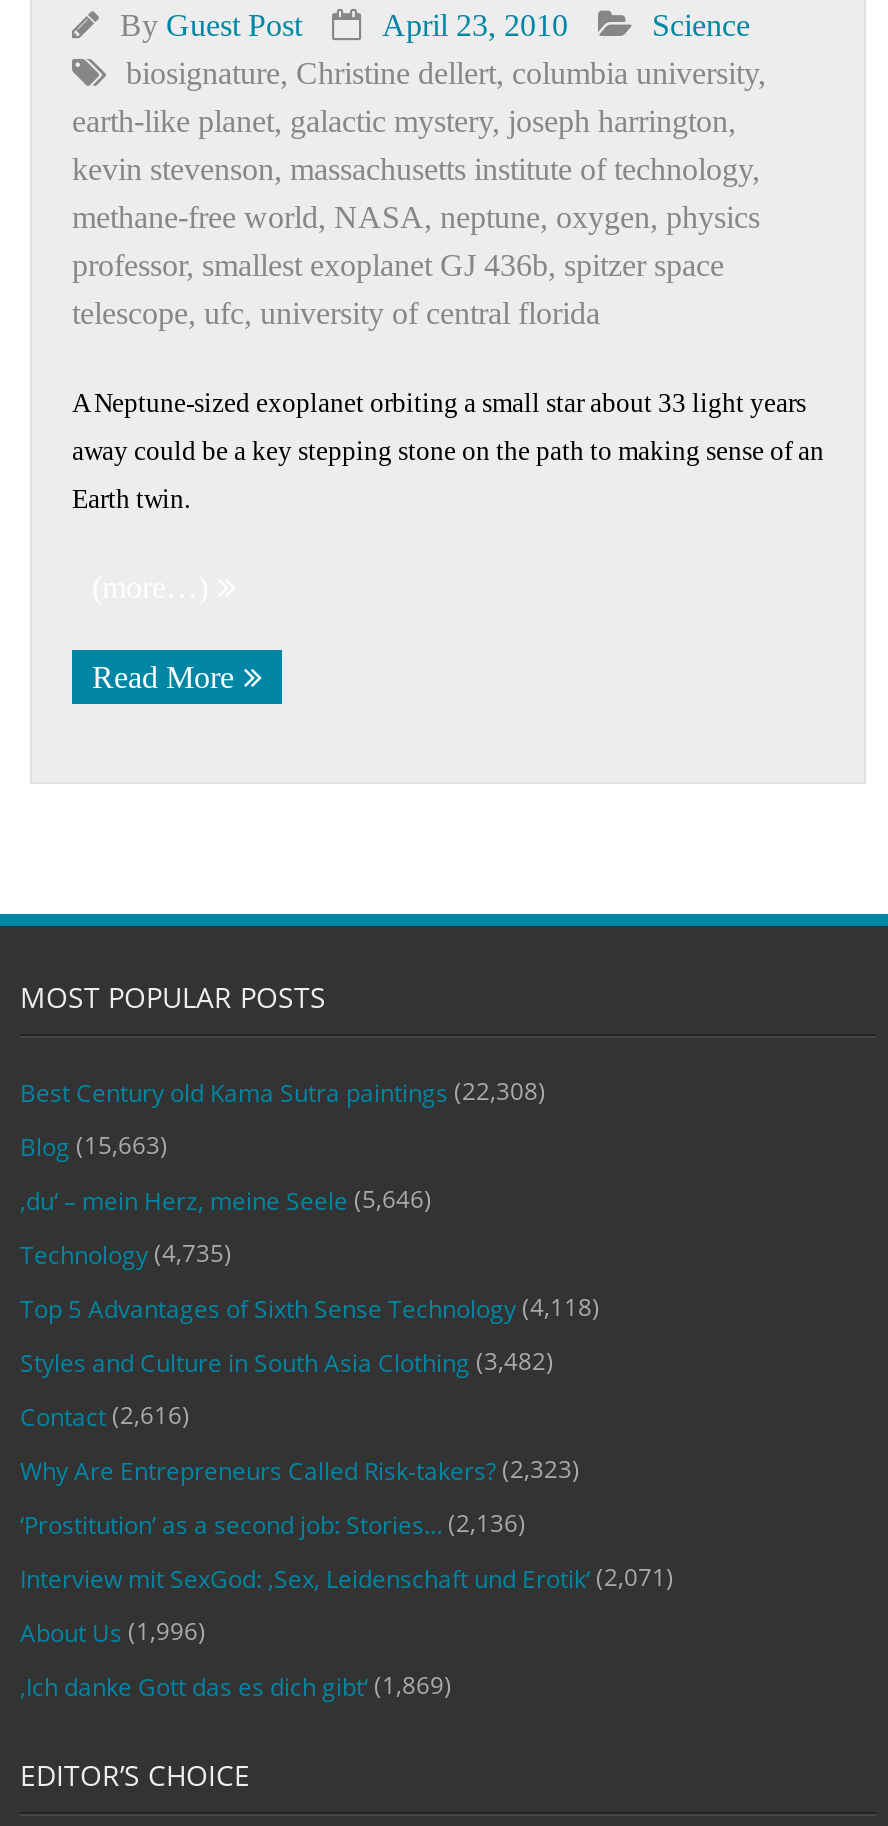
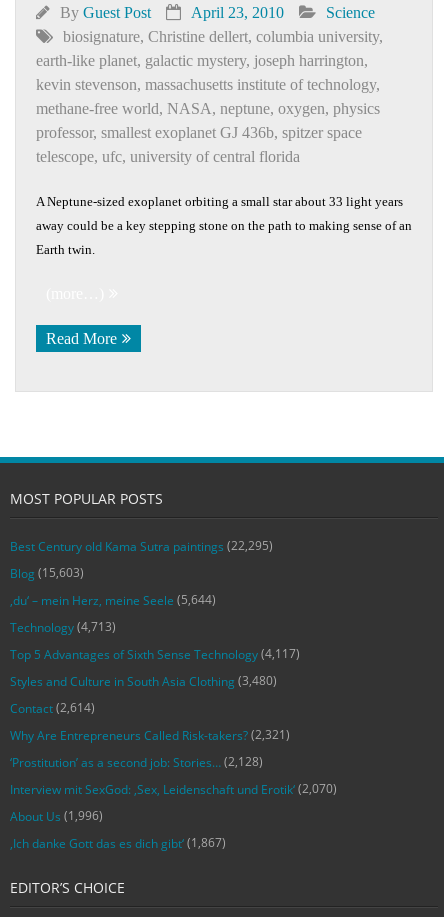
[20,1074,546,1110] Best Century old Kama Sutra paintings (22,308) -> [10,537,273,555] Best Century old Kama Sutra paintings (22,295)
[20,1128,168,1164] Blog (15,663) -> [10,564,84,582] Blog (15,603)
[20,1182,432,1218] ‚du‘ – mein Herz, meine Seele (5,646) -> [10,591,216,609] ‚du‘ – mein Herz, meine Seele (5,644)
[20,1236,232,1272] Technology (4,735) -> [10,618,116,636] Technology (4,713)
[20,1290,600,1326] Top 5 Advantages of Sixth Sense Technology (4,118) -> [10,645,300,663] Top 5 Advantages of Sixth Sense Technology (4,117)
[20,1344,554,1380] Styles and Culture in South Asia Clothing (3,482) -> [10,672,277,690] Styles and Culture in South Asia Clothing (3,480)
[20,1398,190,1434] Contact (2,616) -> [10,699,95,717] Contact (2,614)
[20,1452,580,1488] Why Are Entrepreneurs Called Risk-takers? (2,323) -> [10,726,290,744] Why Are Entrepreneurs Called Risk-takers? (2,321)
[20,1506,526,1542] ‘Prostitution’ as a second job: Stories… (2,136) -> [10,753,263,771] ‘Prostitution’ as a second job: Stories… (2,128)
[20,1560,674,1596] Interview mit SexGod: ‚Sex, Leidenschaft und Erotik‘ (2,071) -> [10,780,337,798] Interview mit SexGod: ‚Sex, Leidenschaft und Erotik‘ (2,070)
[20,1668,452,1704] ‚Ich danke Gott das es dich gibt‘ (1,869) -> [10,834,226,852] ‚Ich danke Gott das es dich gibt‘ (1,867)

